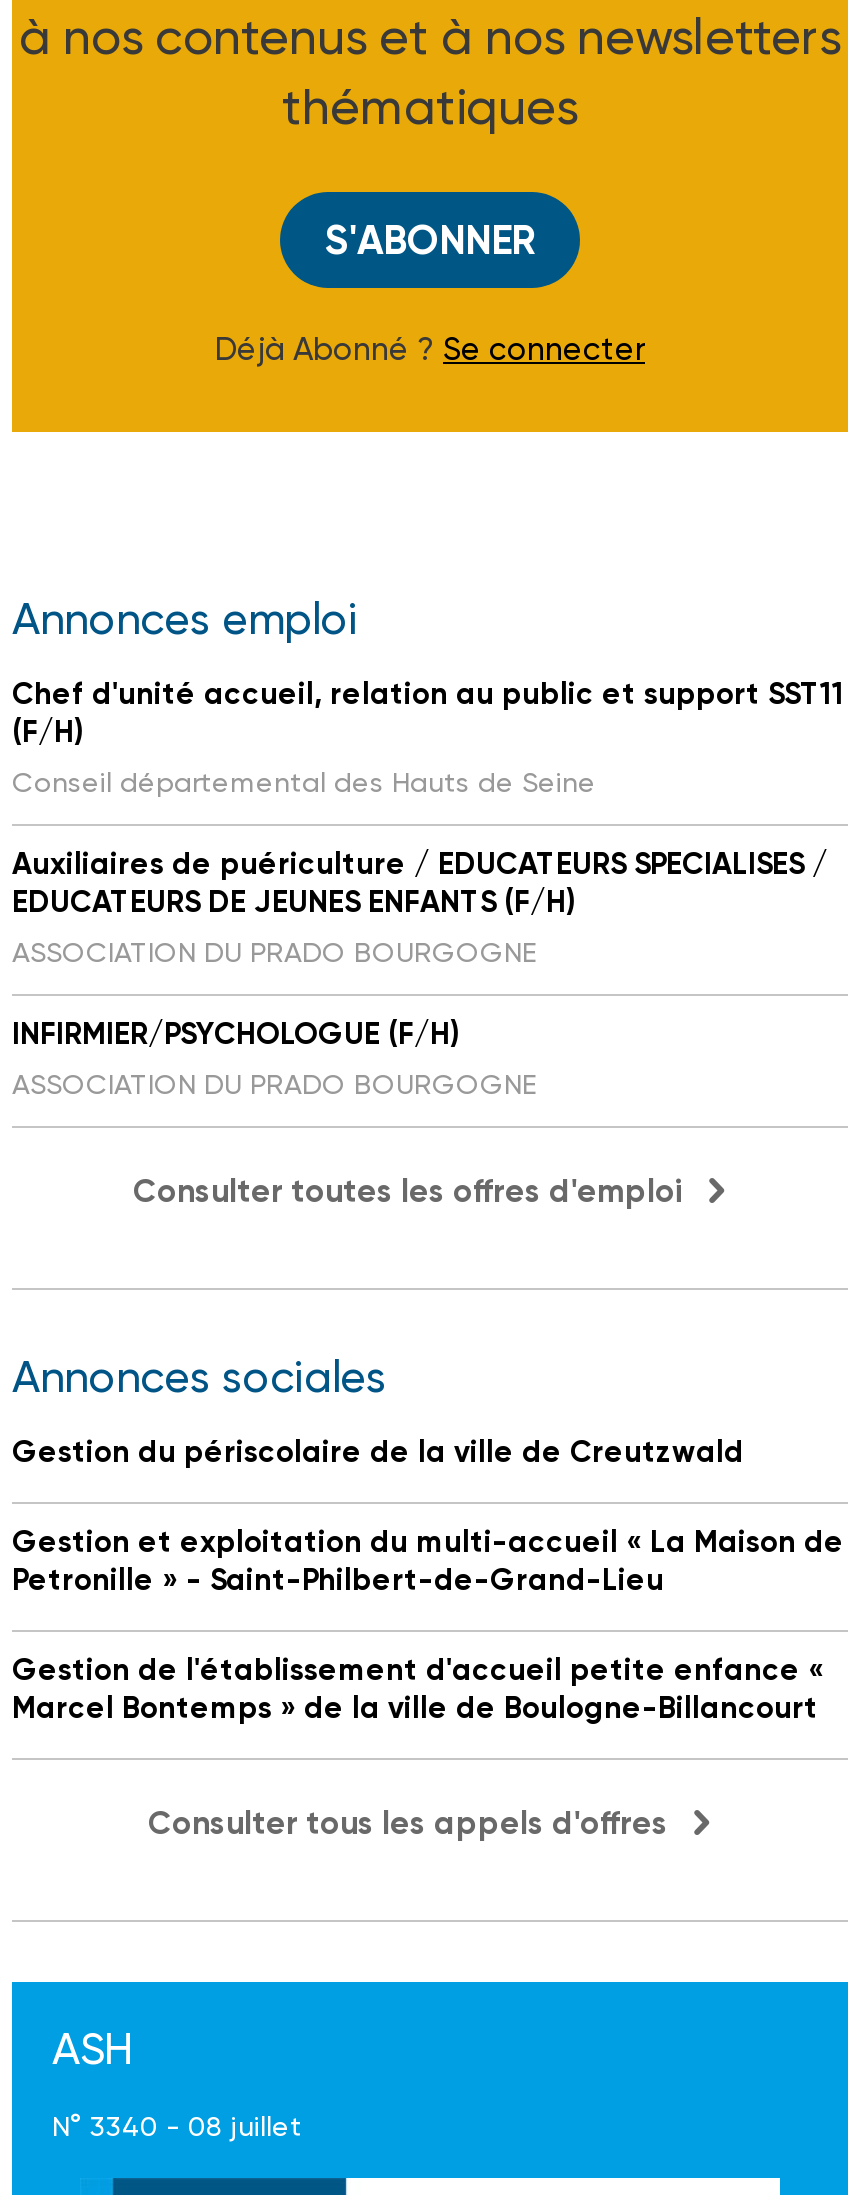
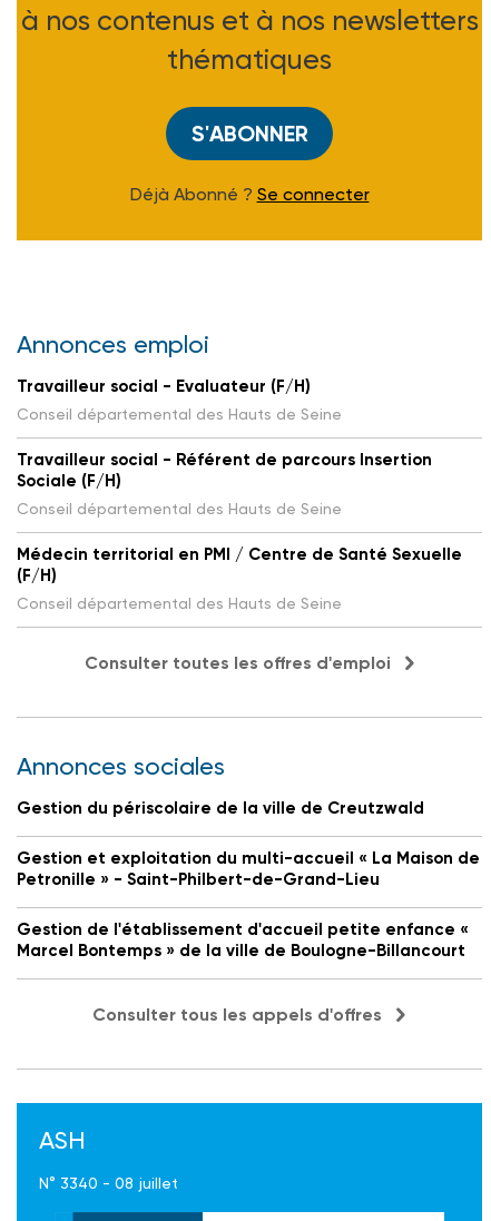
[12,676,844,712] Chef d'unité accueil, relation au public et support SST11 -> [17,376,462,564] Travailleur social - Evaluateur (F/H) | Conseil départemental des Hauts de Seine | Travailleur social - Référent de parcours Insertion | Sociale (F/H) | Conseil départemental des Hauts de Seine | Médecin territorial en PMI / Centre de Santé Sexuelle
moved [12,714,596,798] -> [17,565,342,612]: (F/H) | Conseil départemental des Hauts de Seine
[12,846,828,1100] Auxiliaires de puériculture / EDUCATEURS SPECIALISES / | EDUCATEURS DE JEUNES ENFANTS (F/H) | ASSOCIATION DU PRADO BOURGOGNE | INFIRMIER/PSYCHOLOGUE (F/H) | ASSOCIATION DU PRADO BOURGOGNE -> none

